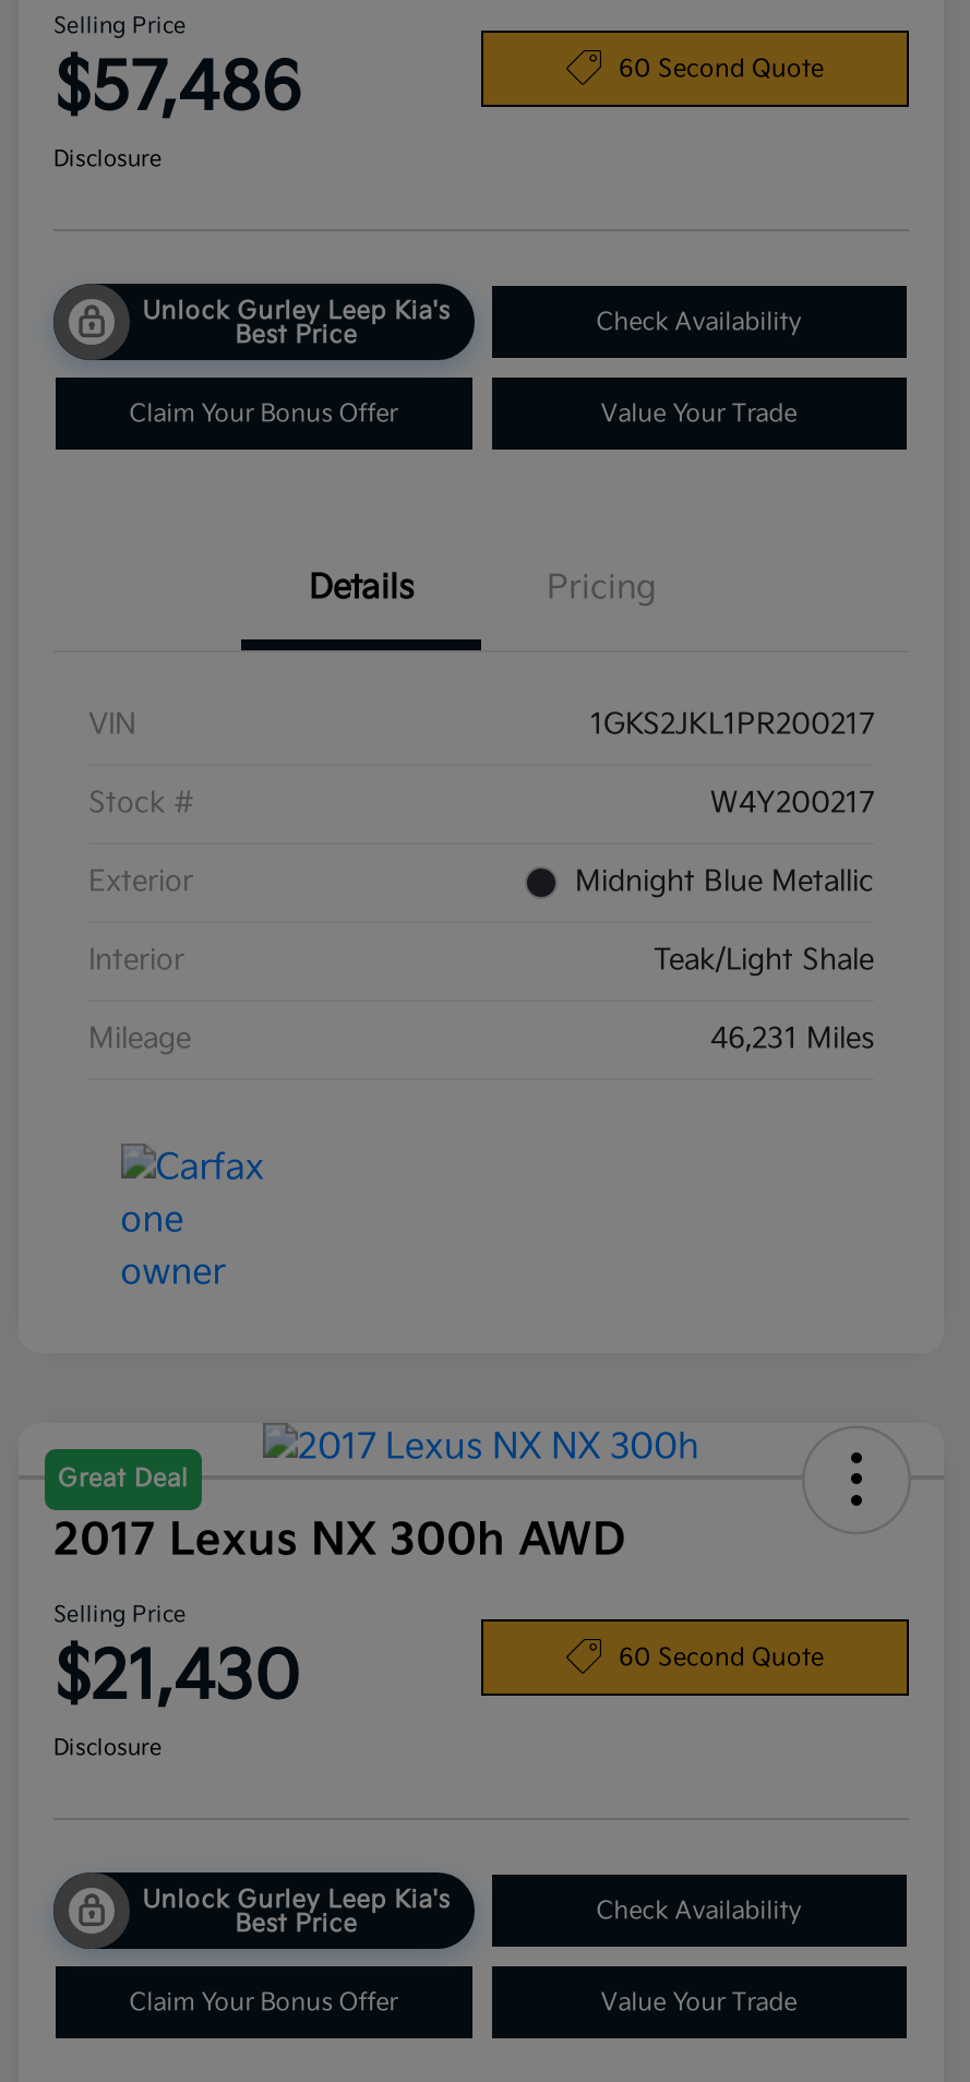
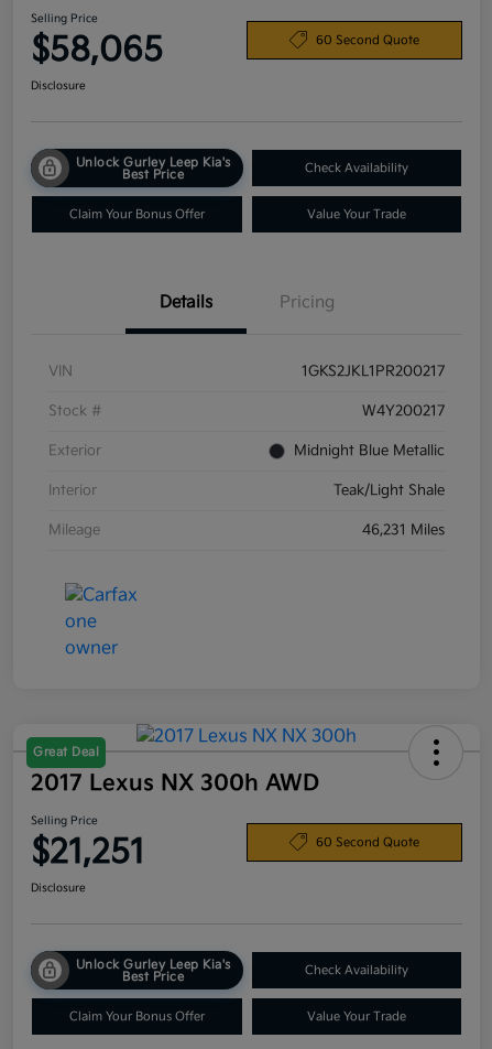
[53,51,302,129] $57,486 -> [31,31,163,71] $58,065
[53,1639,300,1718] $21,430 -> [31,833,144,873] $21,251

